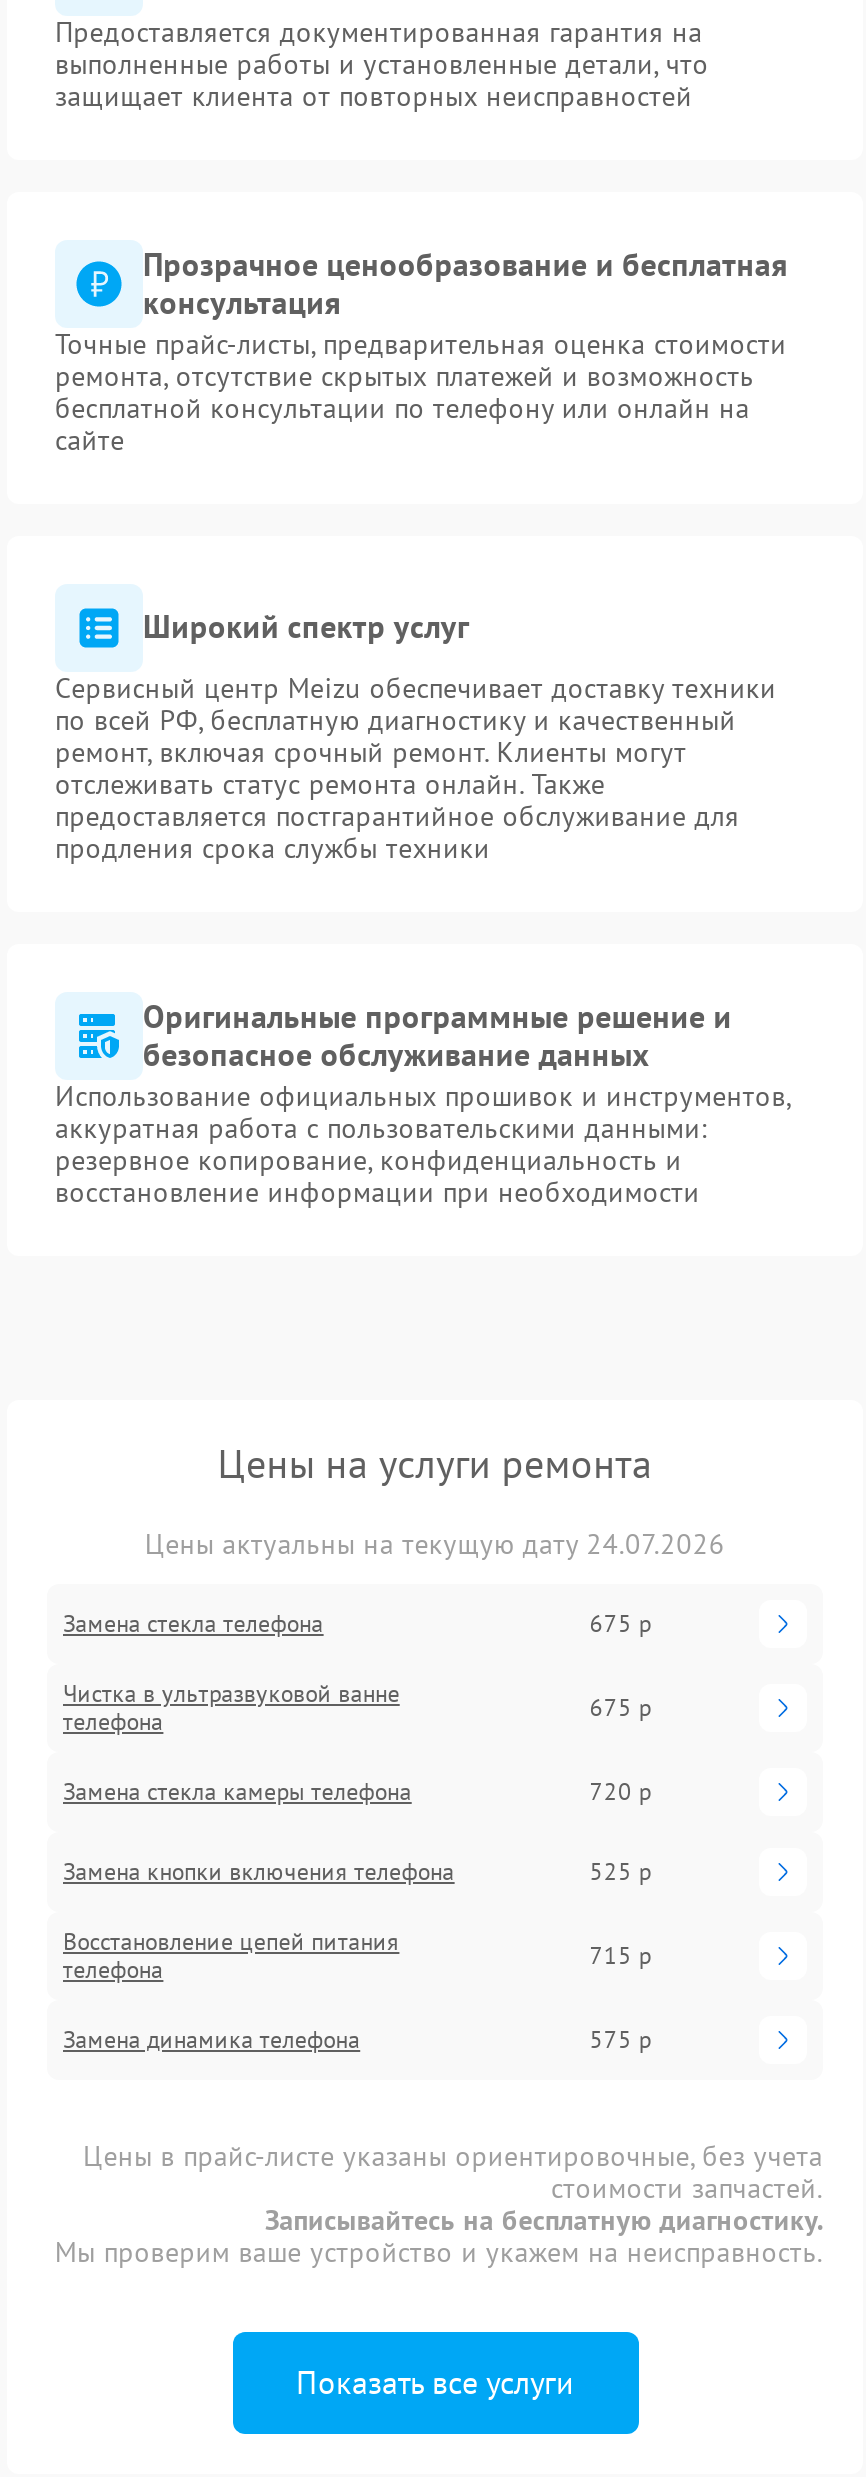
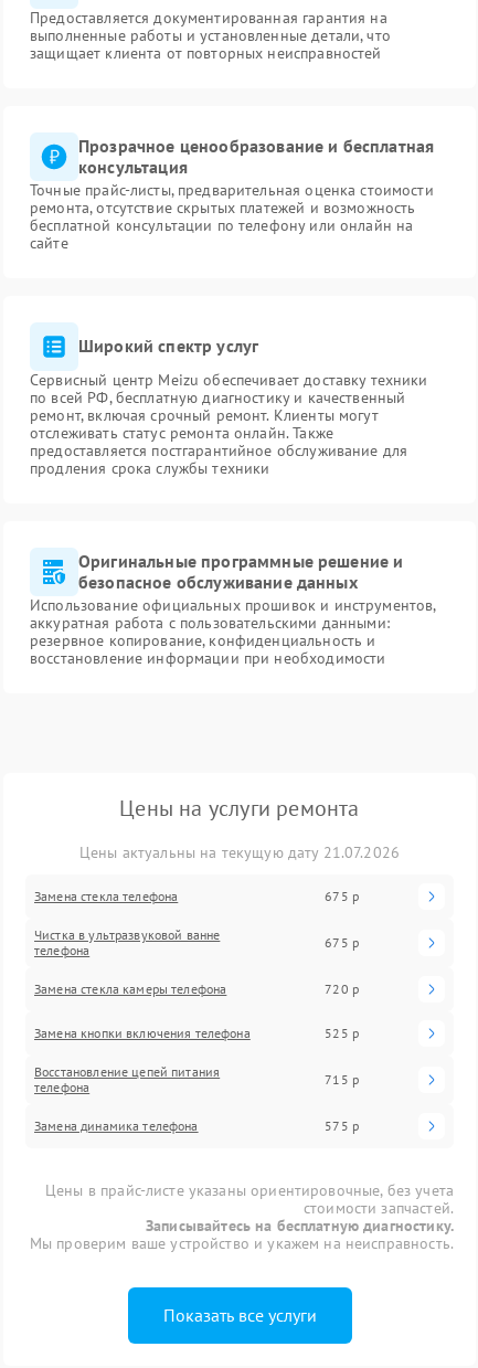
[145,1526,725,1562] Цены актуальны на текущую дату 24.07.2026 -> [79,842,400,862] Цены актуальны на текущую дату 21.07.2026

